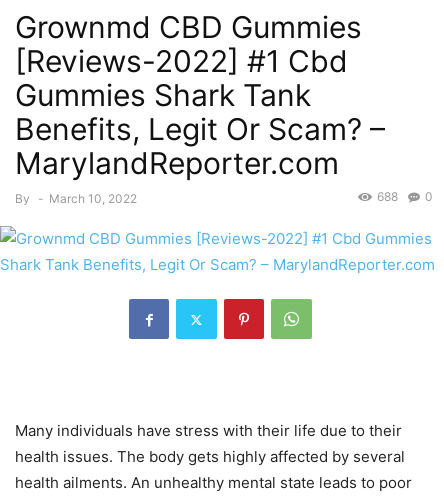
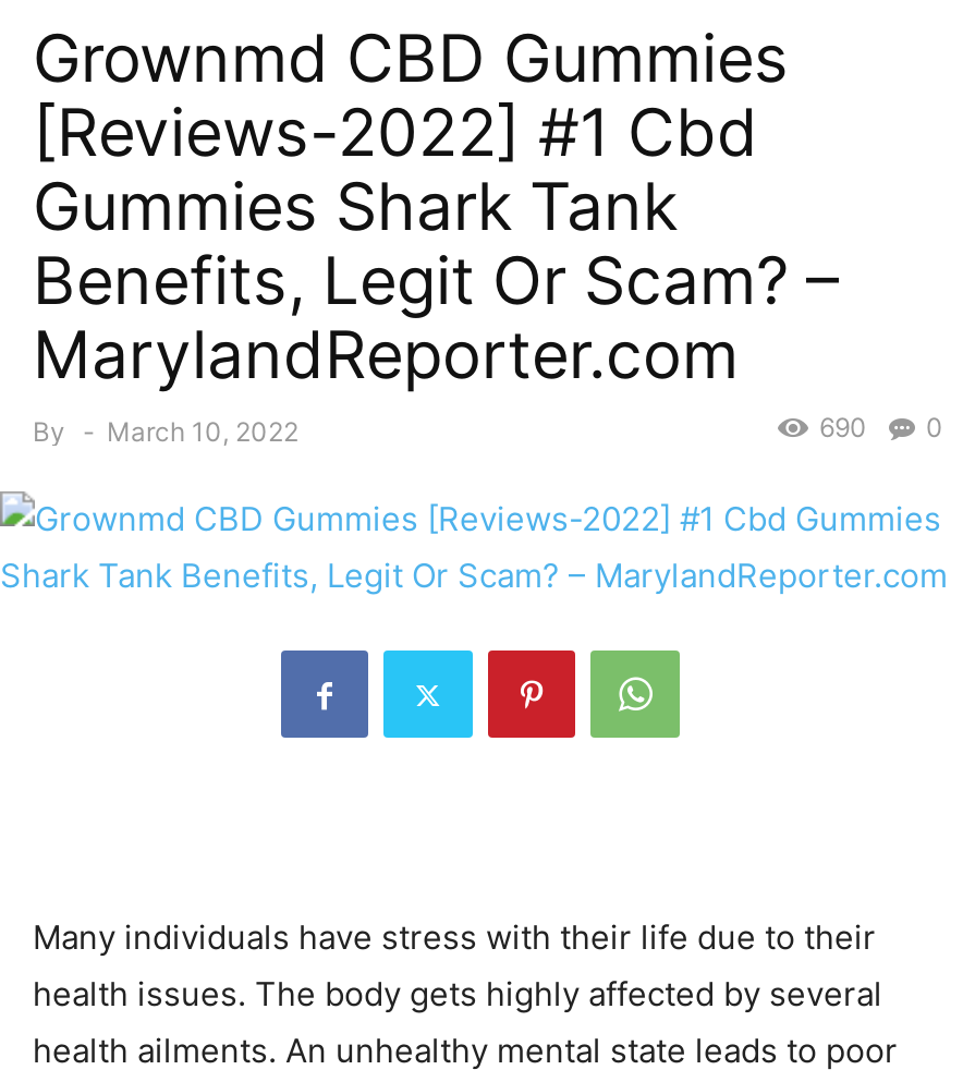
[377,189,433,204] 688 0 -> [819,411,943,443] 690 0

